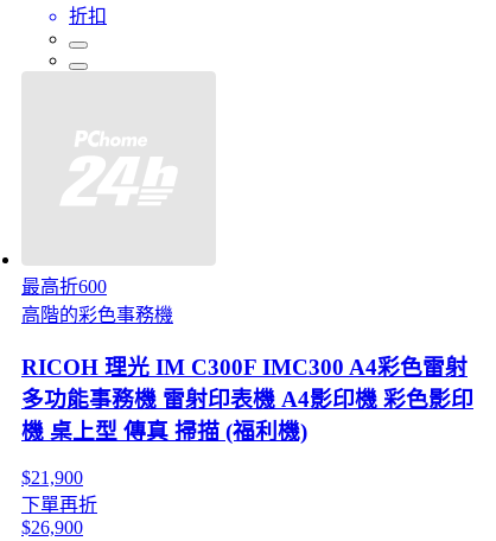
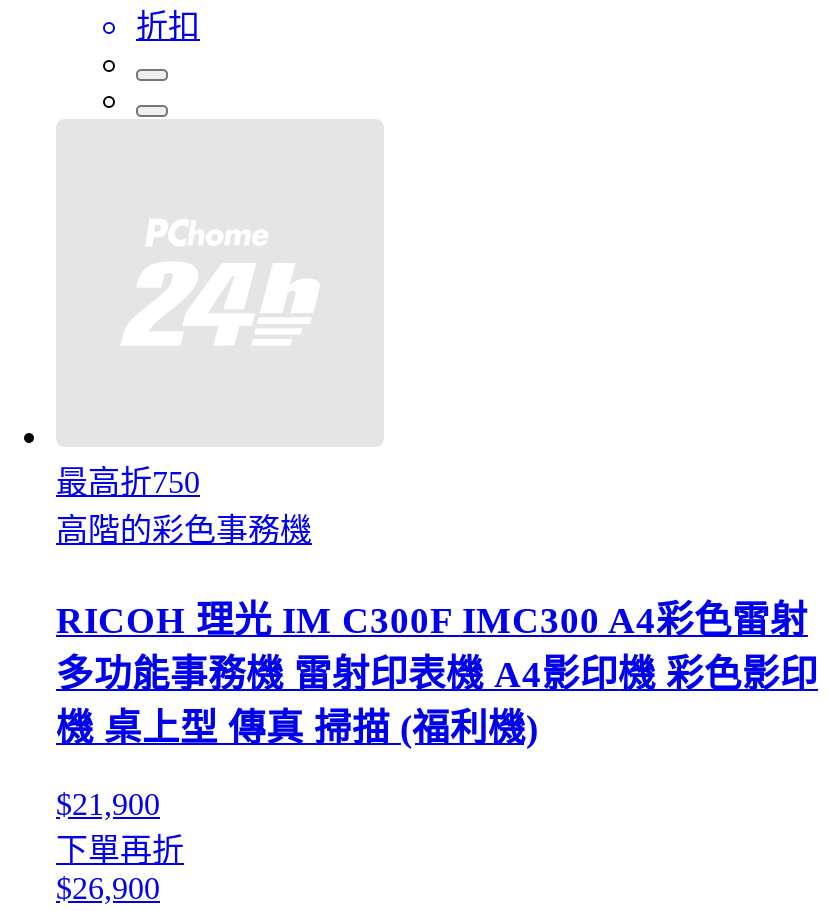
[21,276,107,296] 最高折600 -> [56,465,200,499] 最高折750

